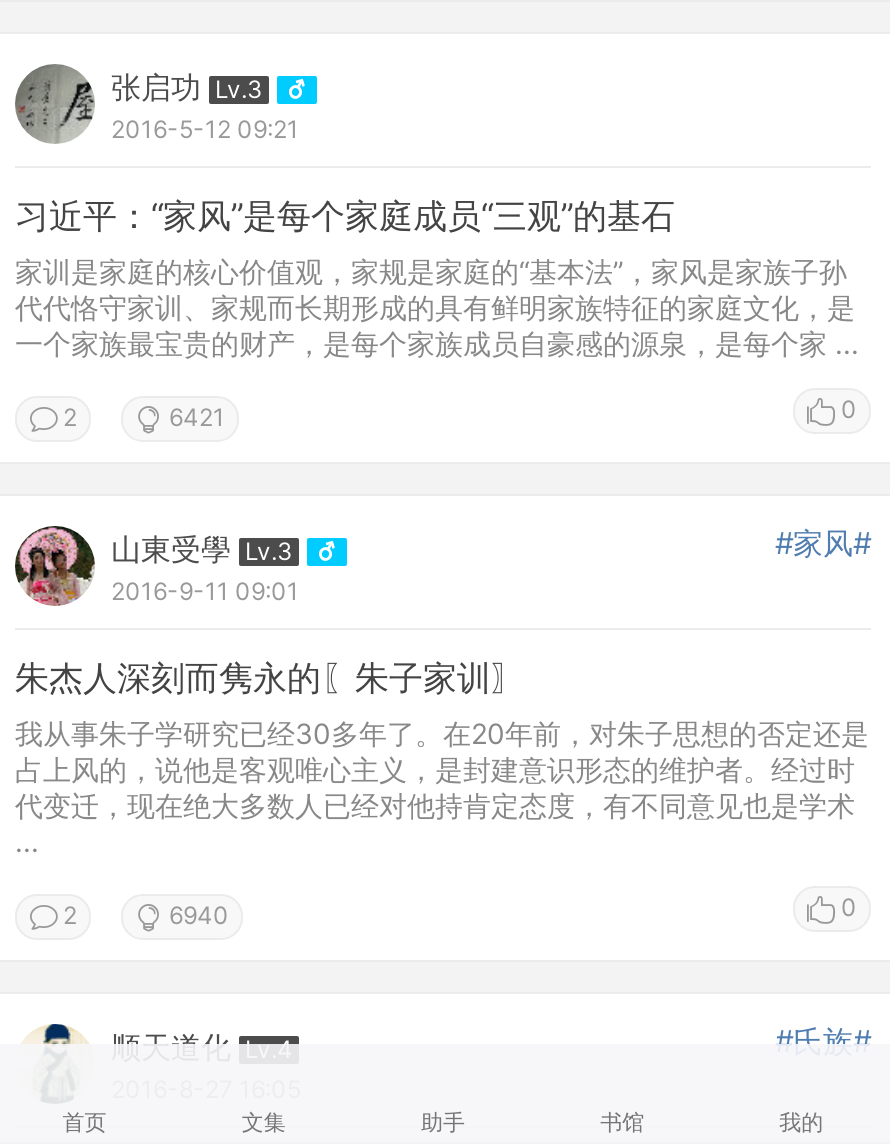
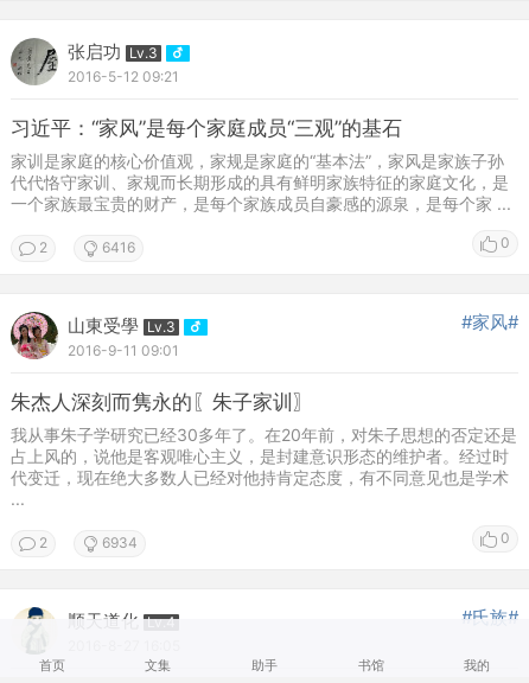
[163,402,225,432] 6421 -> [98,238,135,256] 6416
[163,900,229,930] 6940 -> [98,533,138,551] 6934

